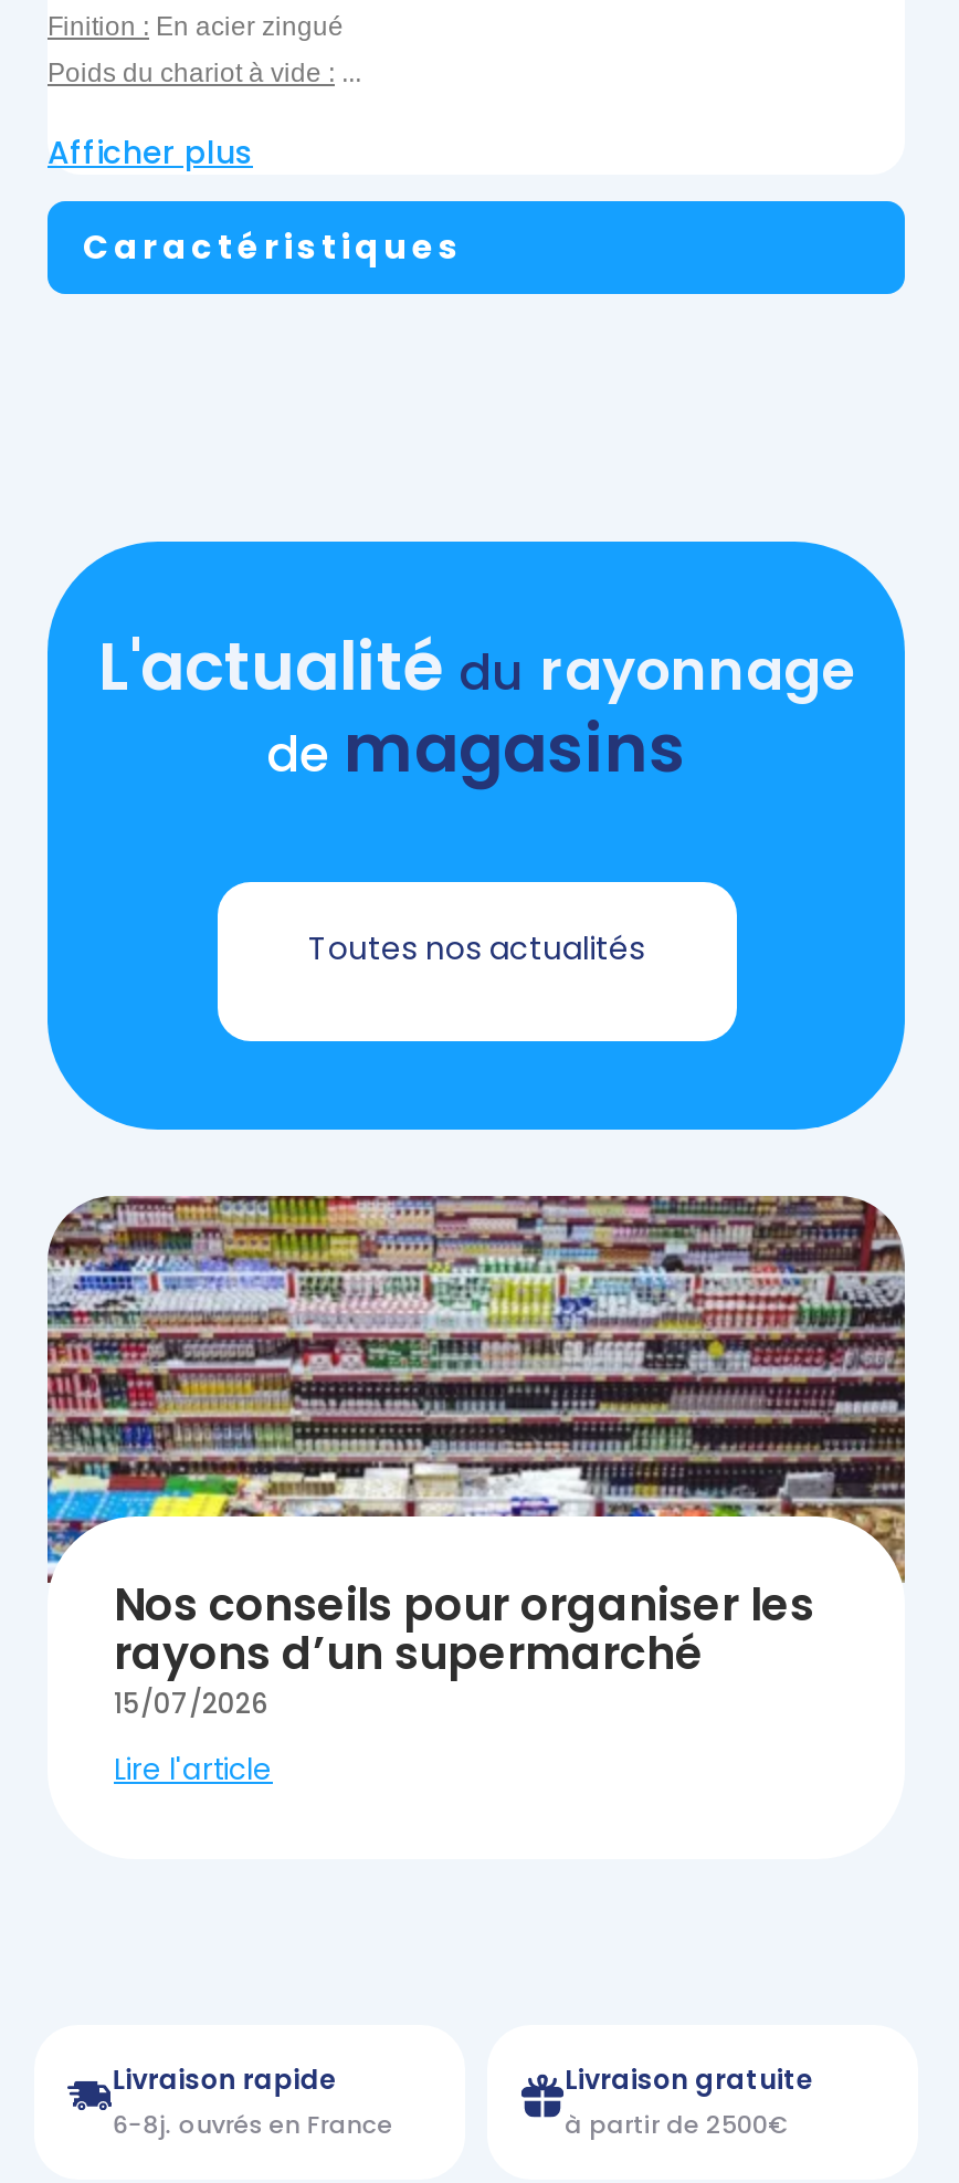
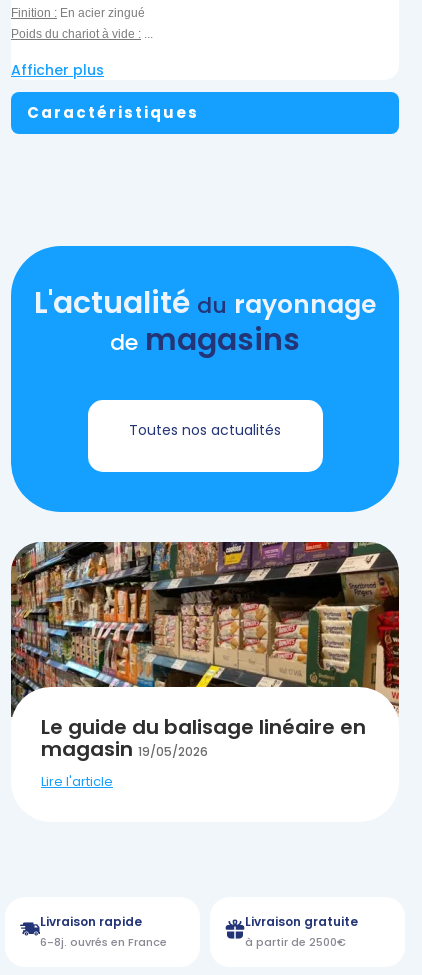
[45,1194,907,1721] [image] | Nos conseils pour organiser les | rayons d’un supermarché | 15/07/2026 -> [10,541,399,762] [image] | Le guide du balisage linéaire en | magasin19/05/2026

